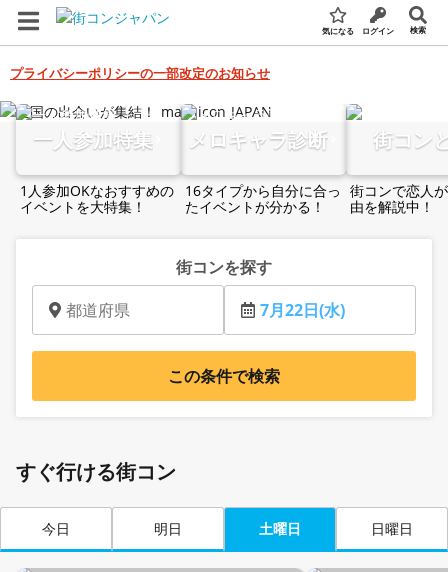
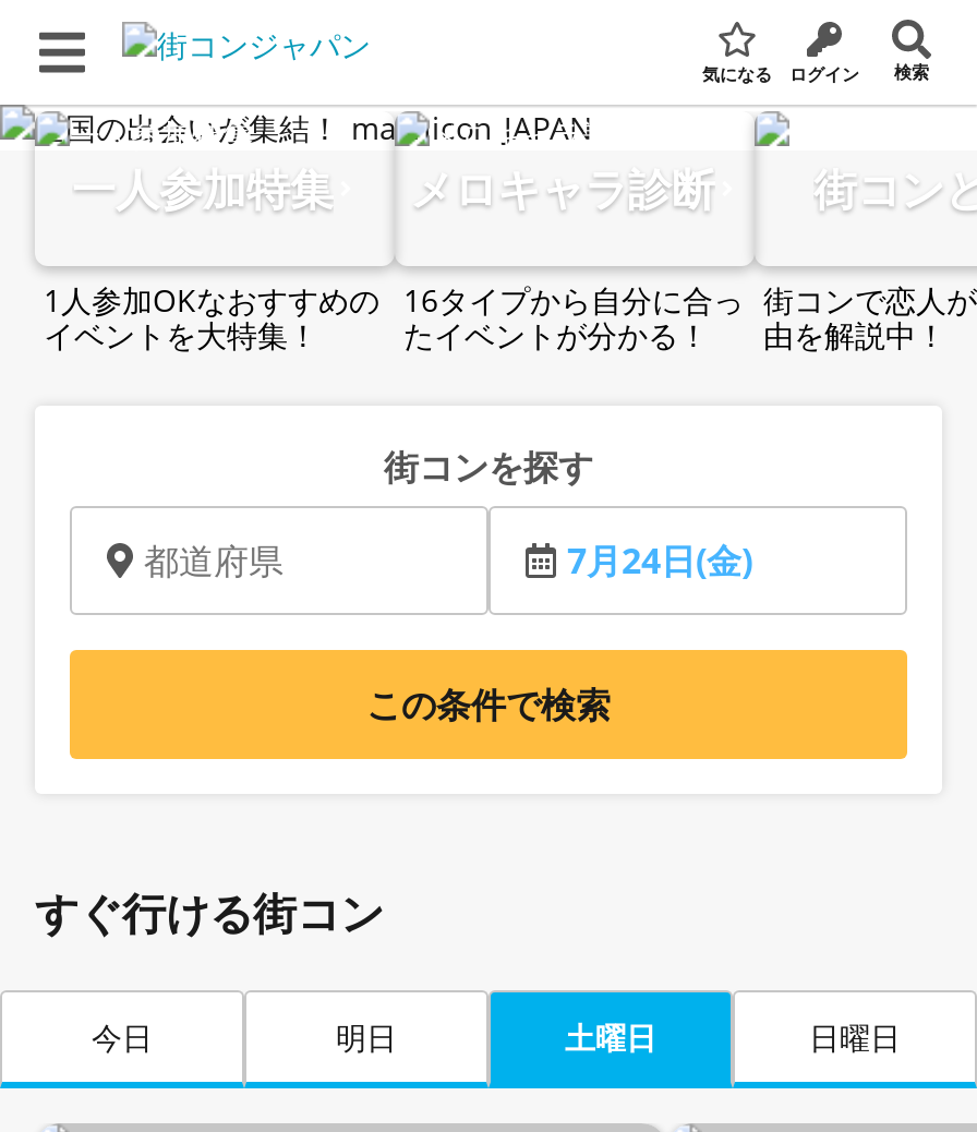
[10,63,270,81] プライバシーポリシーの一部改定のお知らせ -> none
[260,299,345,321] 7月22日(水) -> [567,537,752,585] 7月24日(金)

